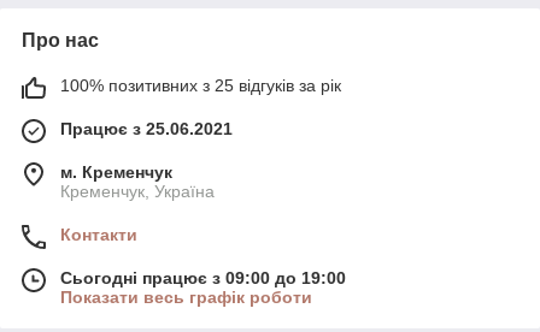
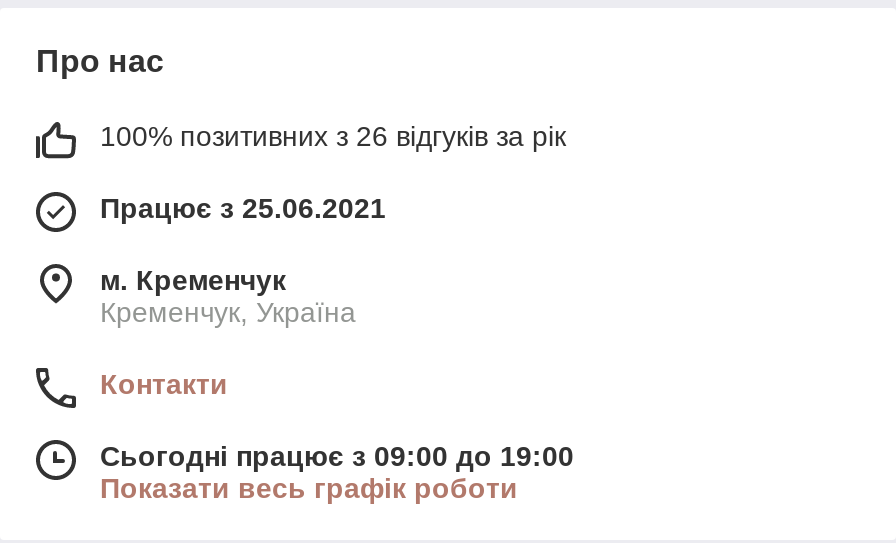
[60,76,341,96] 100% позитивних з 25 відгуків за рік -> [100,121,566,153] 100% позитивних з 26 відгуків за рік

